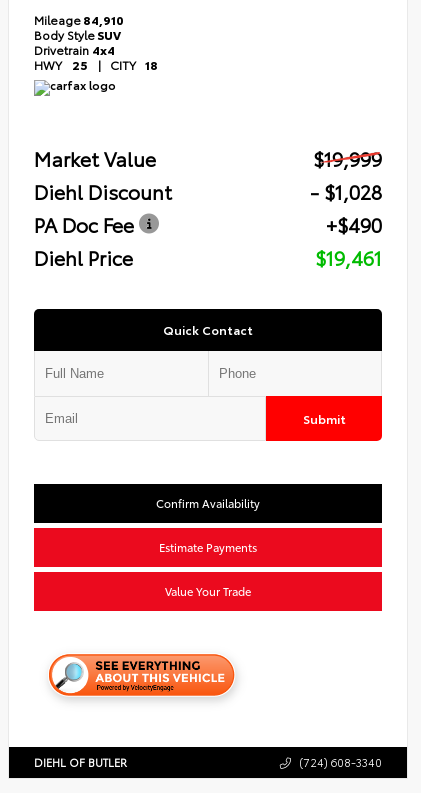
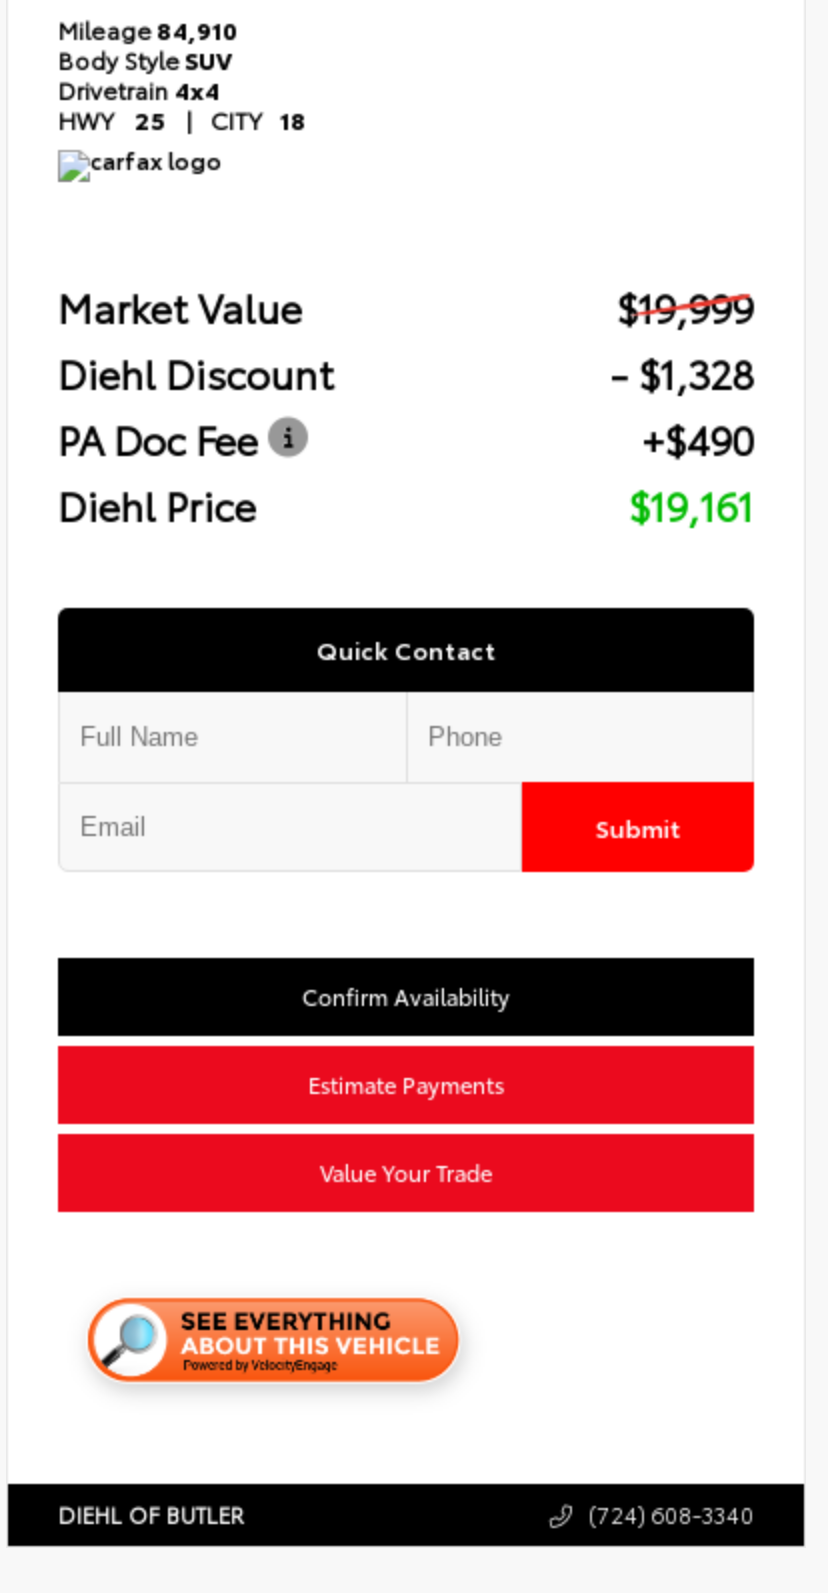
[310,176,382,204] - $1,028 -> [610,342,754,398] - $1,328
[315,242,382,270] $19,461 -> [628,474,754,530] $19,161

